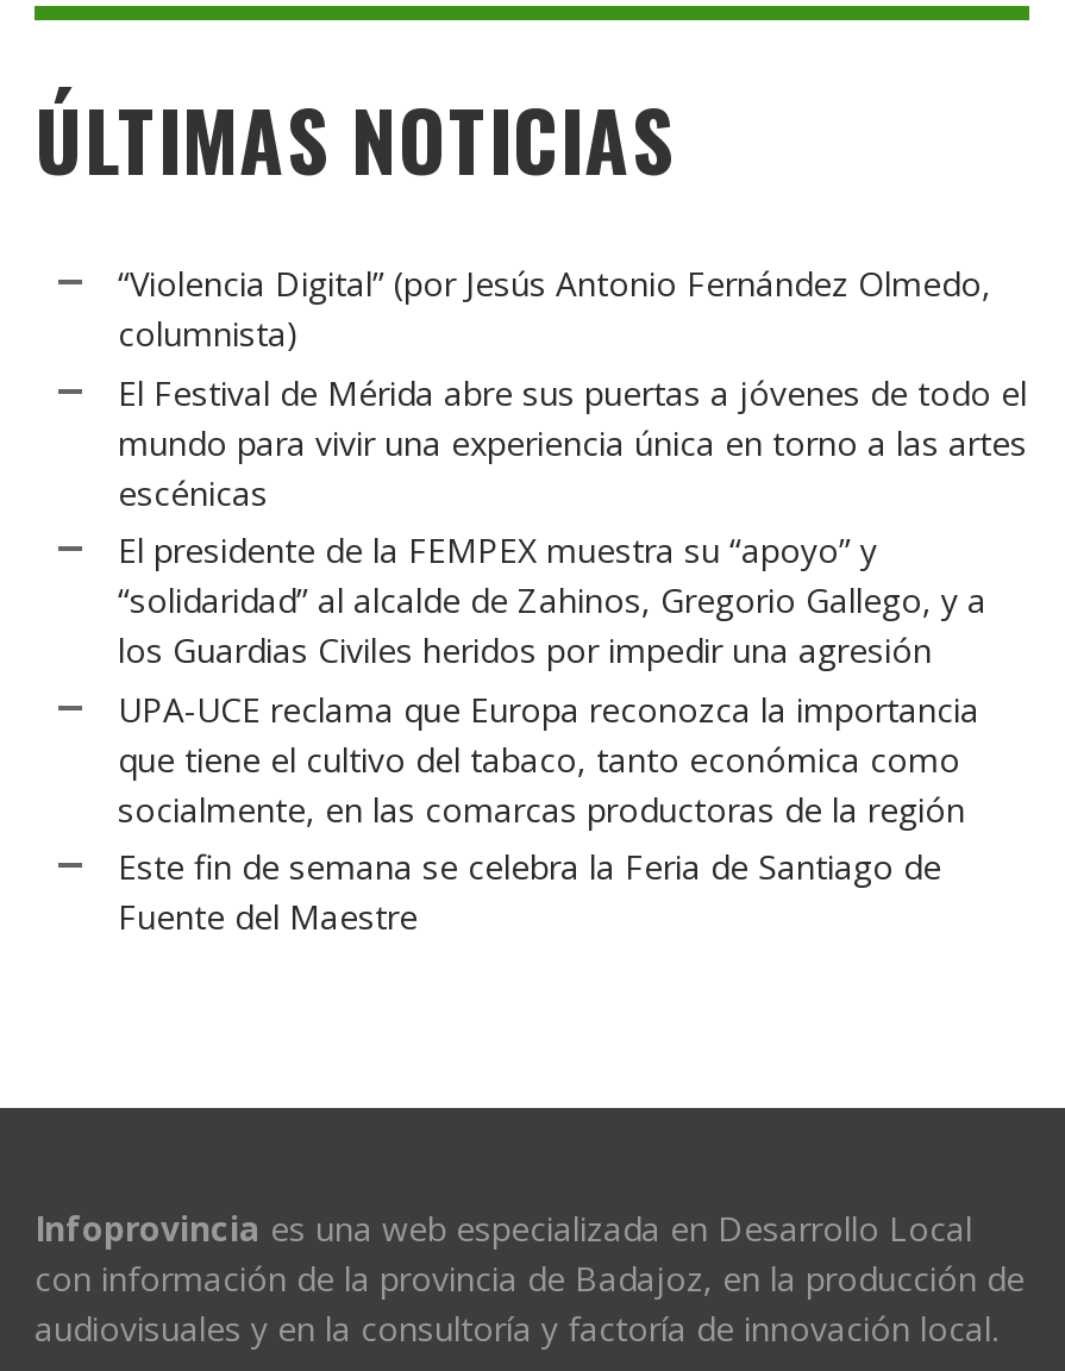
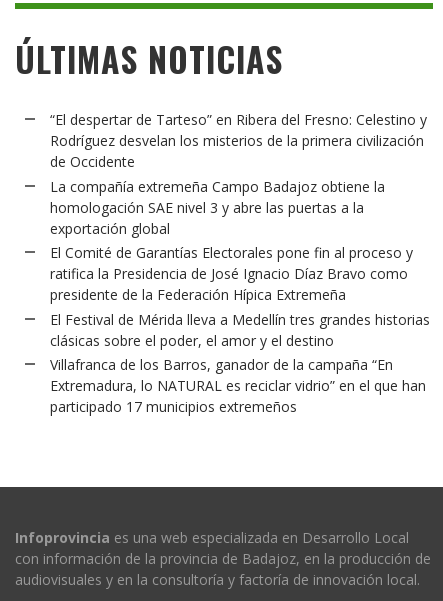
[118,261,1027,939] “Violencia Digital” (por Jesús Antonio Fernández Olmedo, | columnista) | El Festival de Mérida abre sus puertas a jóvenes de todo el | mundo para vivir una experiencia única en torno a las artes | escénicas | El presidente de la FEMPEX muestra su “apoyo” y | “solidaridad” al alcalde de Zahinos, Gregorio Gallego, y a | los Guardias Civiles heridos por impedir una agresión | UPA-UCE reclama que Europa reconozca la importancia | que tiene el cultivo del tabaco, tanto económica como | socialmente, en las comarcas productoras de la región | Este fin de semana se celebra la Feria de Santiago de | Fuente del Maestre -> [50,110,430,416] “El despertar de Tarteso” en Ribera del Fresno: Celestino y | Rodríguez desvelan los misterios de la primera civilización | de Occidente | La compañía extremeña Campo Badajoz obtiene la | homologación SAE nivel 3 y abre las puertas a la | exportación global | El Comité de Garantías Electorales pone fin al proceso y | ratifica la Presidencia de José Ignacio Díaz Bravo como | presidente de la Federación Hípica Extremeña | El Festival de Mérida lleva a Medellín tres grandes historias | clásicas sobre el poder, el amor y el destino | Villafranca de los Barros, ganador de la campaña “En | Extremadura, lo NATURAL es reciclar vidrio” en el que han | participado 17 municipios extremeños

